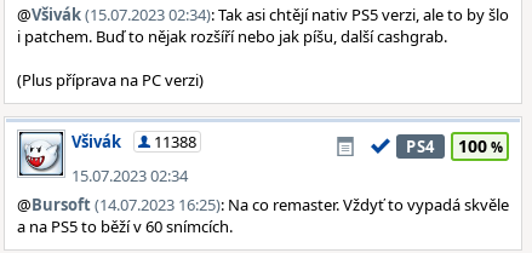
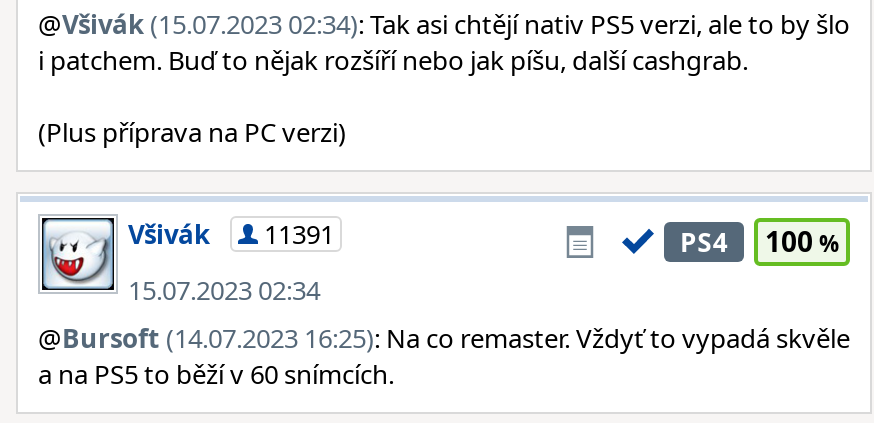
[71,131,196,153] Všivák 11388 -> [128,216,334,252] Všivák 11391

